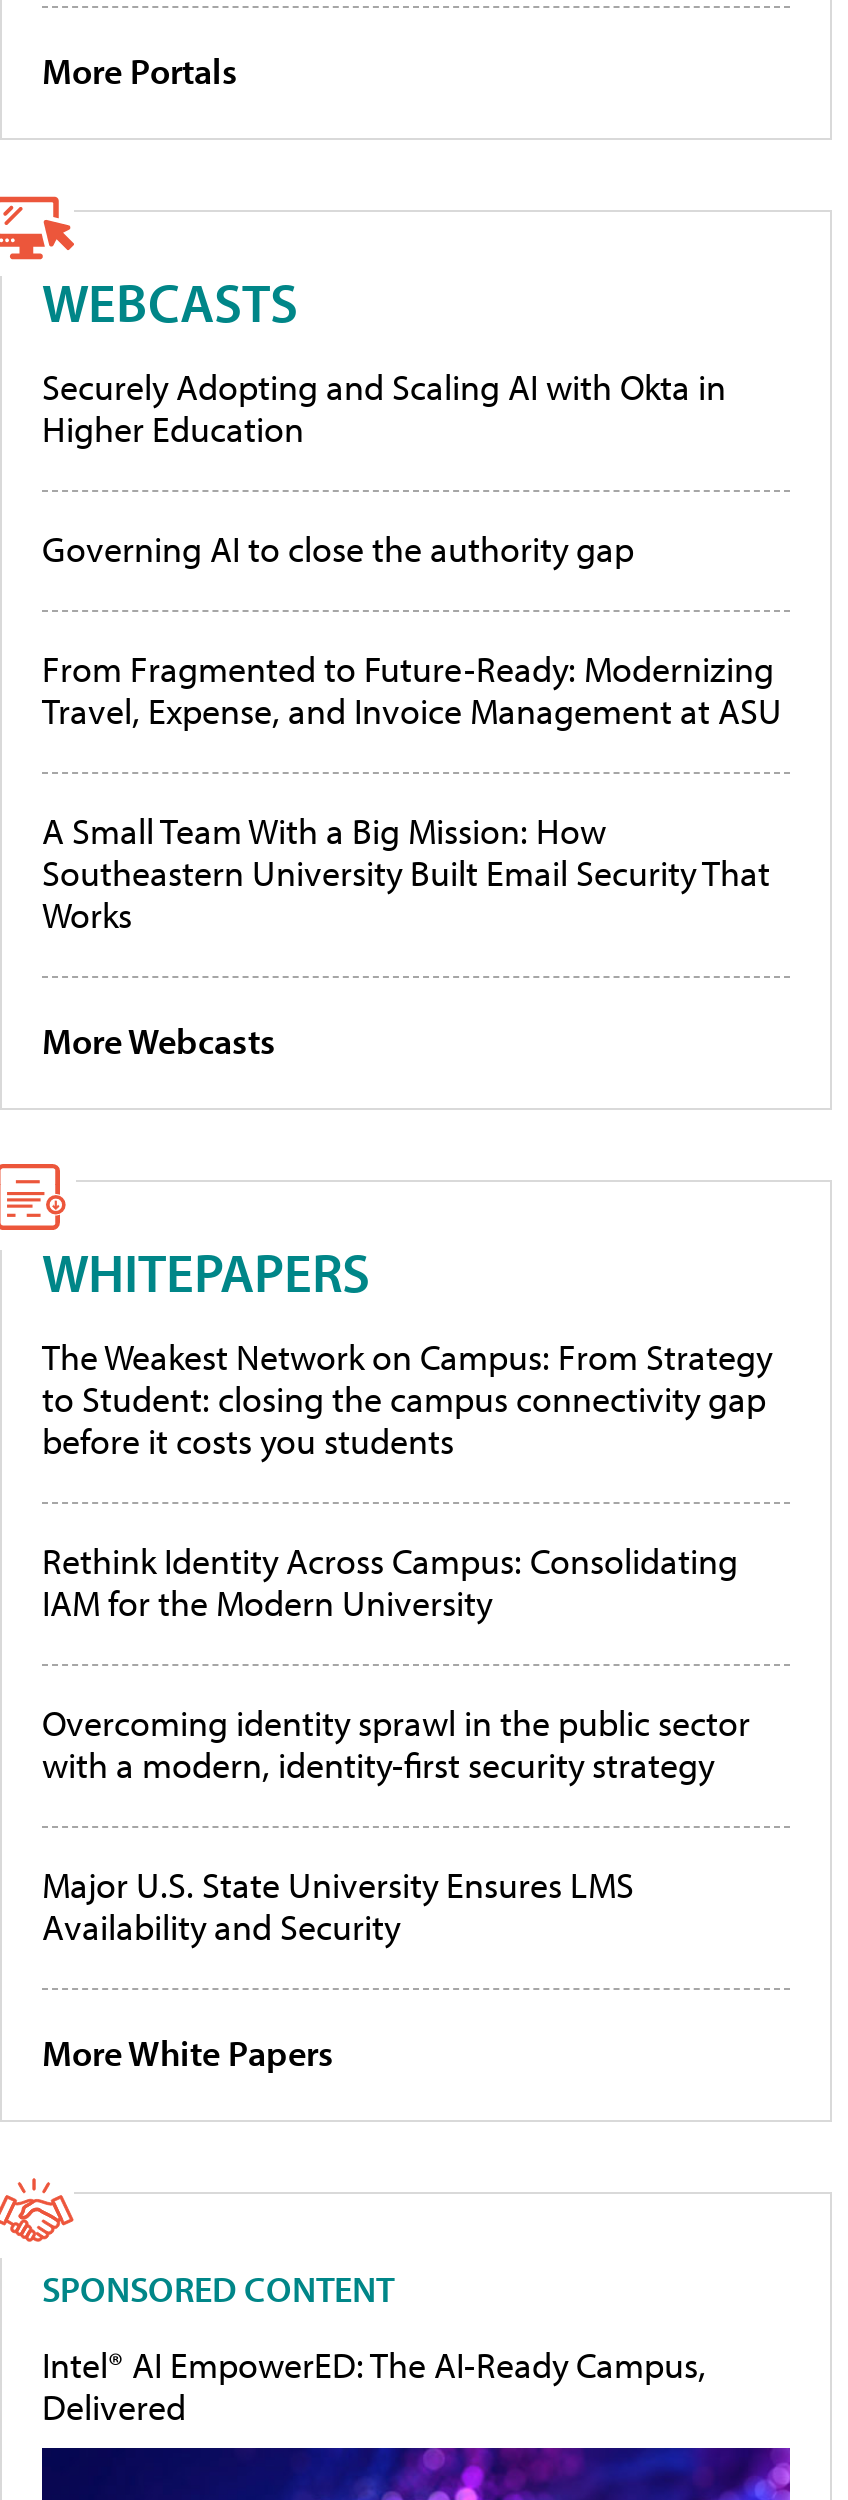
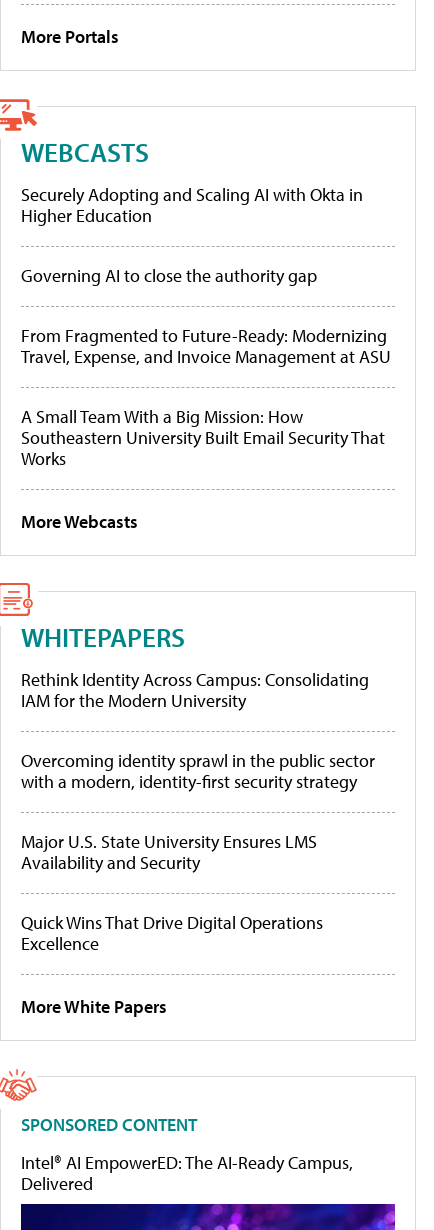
[42,1335,772,1465] The Weakest Network on Campus: From Strategy | to Student: closing the campus connectivity gap | before it costs you students -> none
moved [42,1539,750,1951] -> [21,668,375,874]: Rethink Identity Across Campus: Consolidating | IAM for the Modern University | Overcoming identity sprawl in the public sector | with a modern, identity-first security strategy | Major U.S. State University Ensures LMS | Availability and Security
none -> [21,911,323,955] Quick Wins That Drive Digital Operations | Excellence

